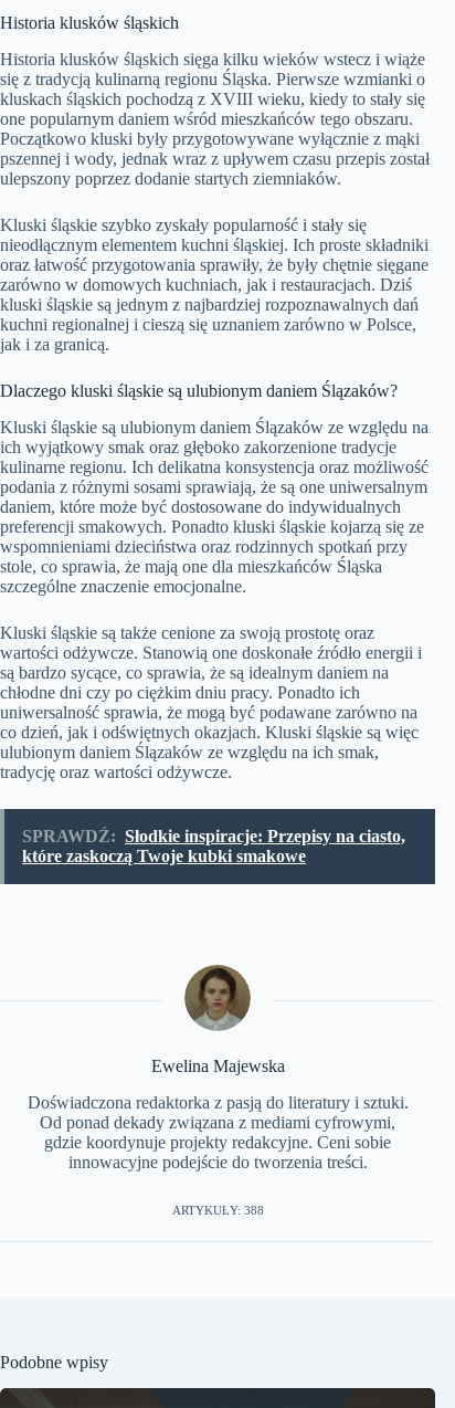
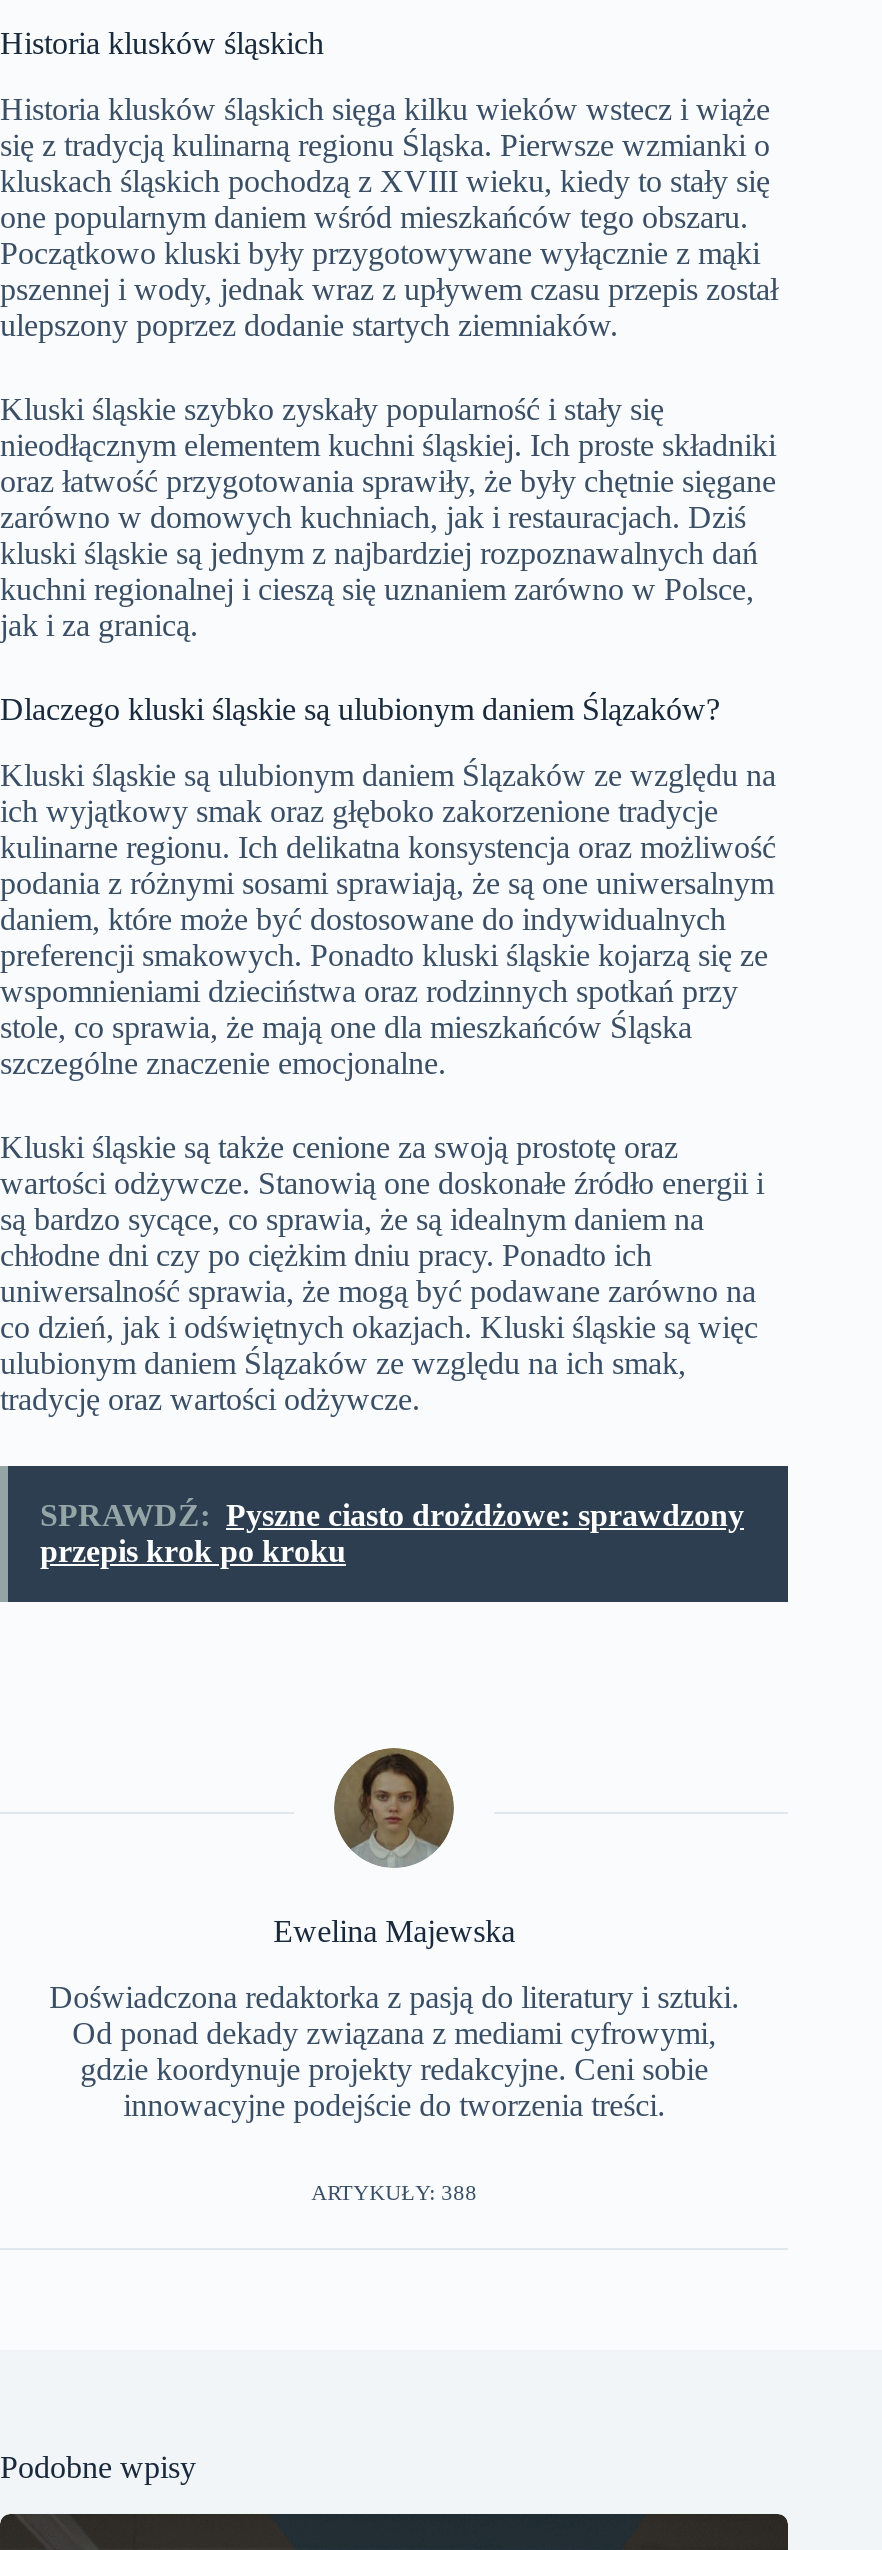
[22,826,405,865] SPRAWDŹ: Słodkie inspiracje: Przepisy na ciasto, | które zaskoczą Twoje kubki smakowe -> [40,1498,744,1568] SPRAWDŹ: Pyszne ciasto drożdżowe: sprawdzony | przepis krok po kroku

